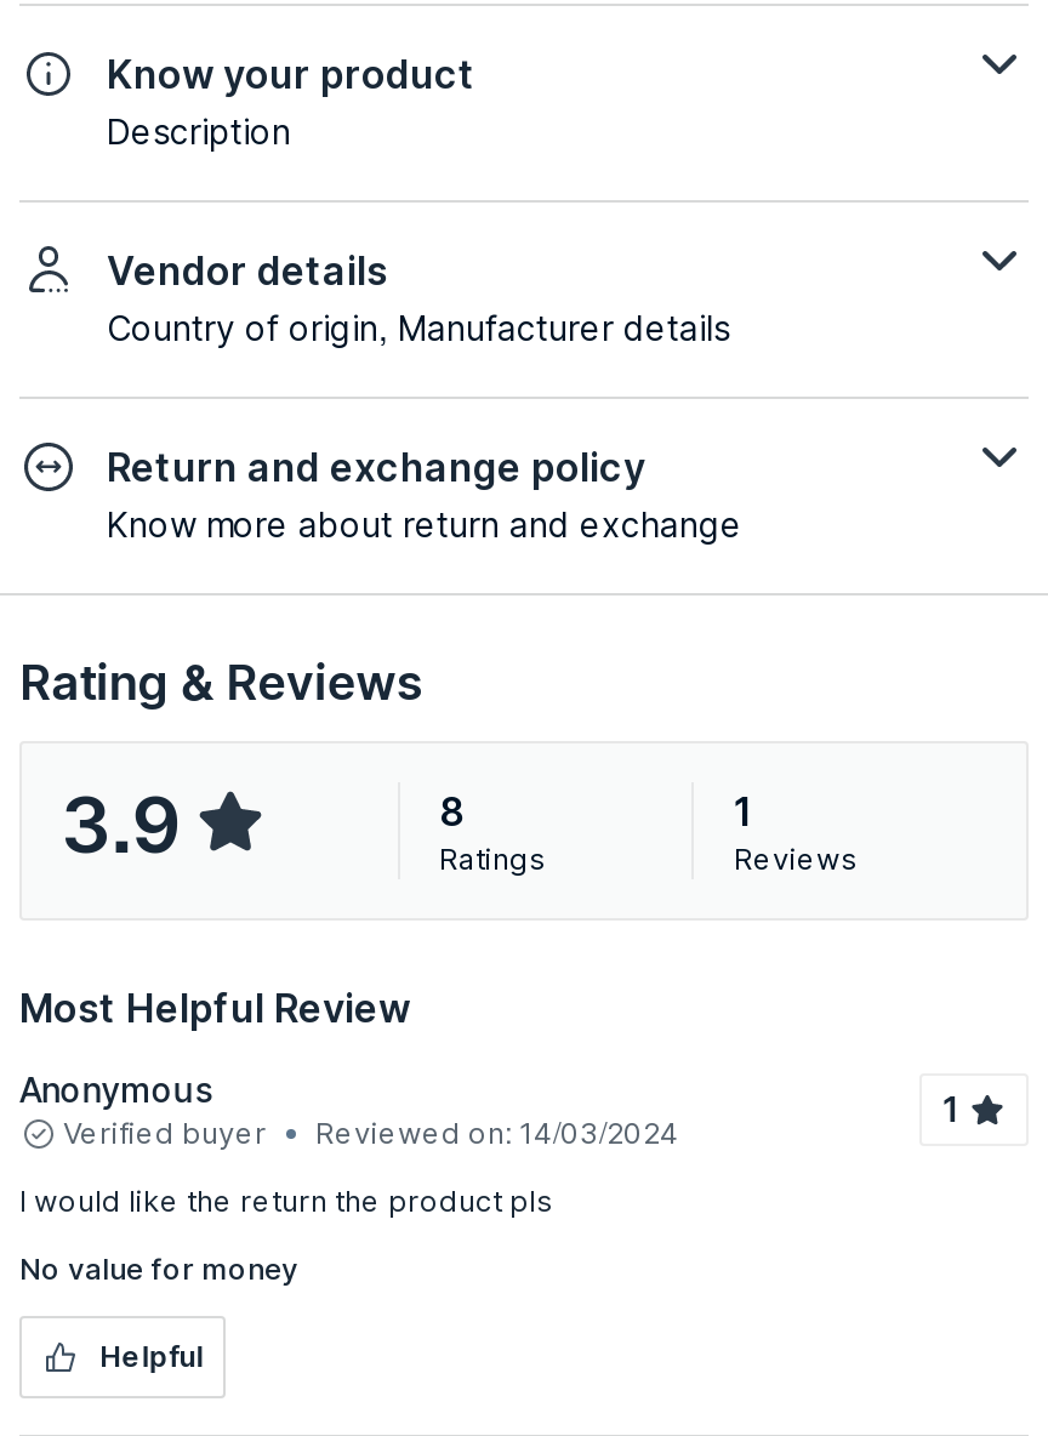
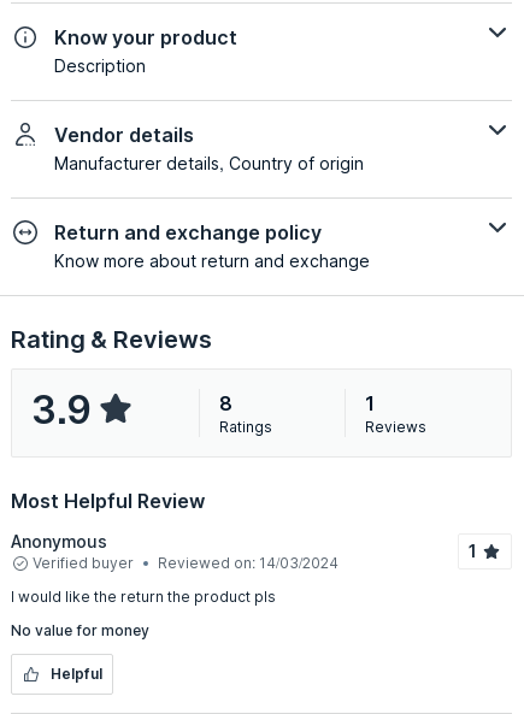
[107,307,730,348] Country of origin, Manufacturer details -> [54,154,364,174] Manufacturer details, Country of origin

